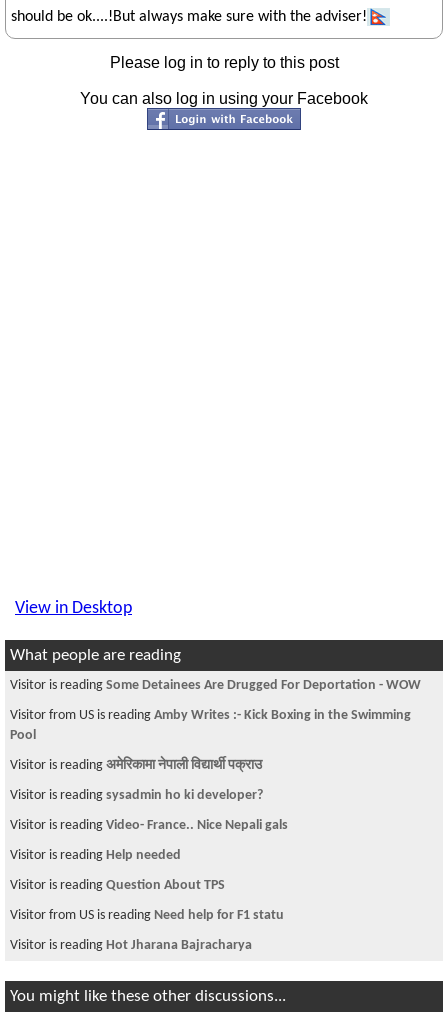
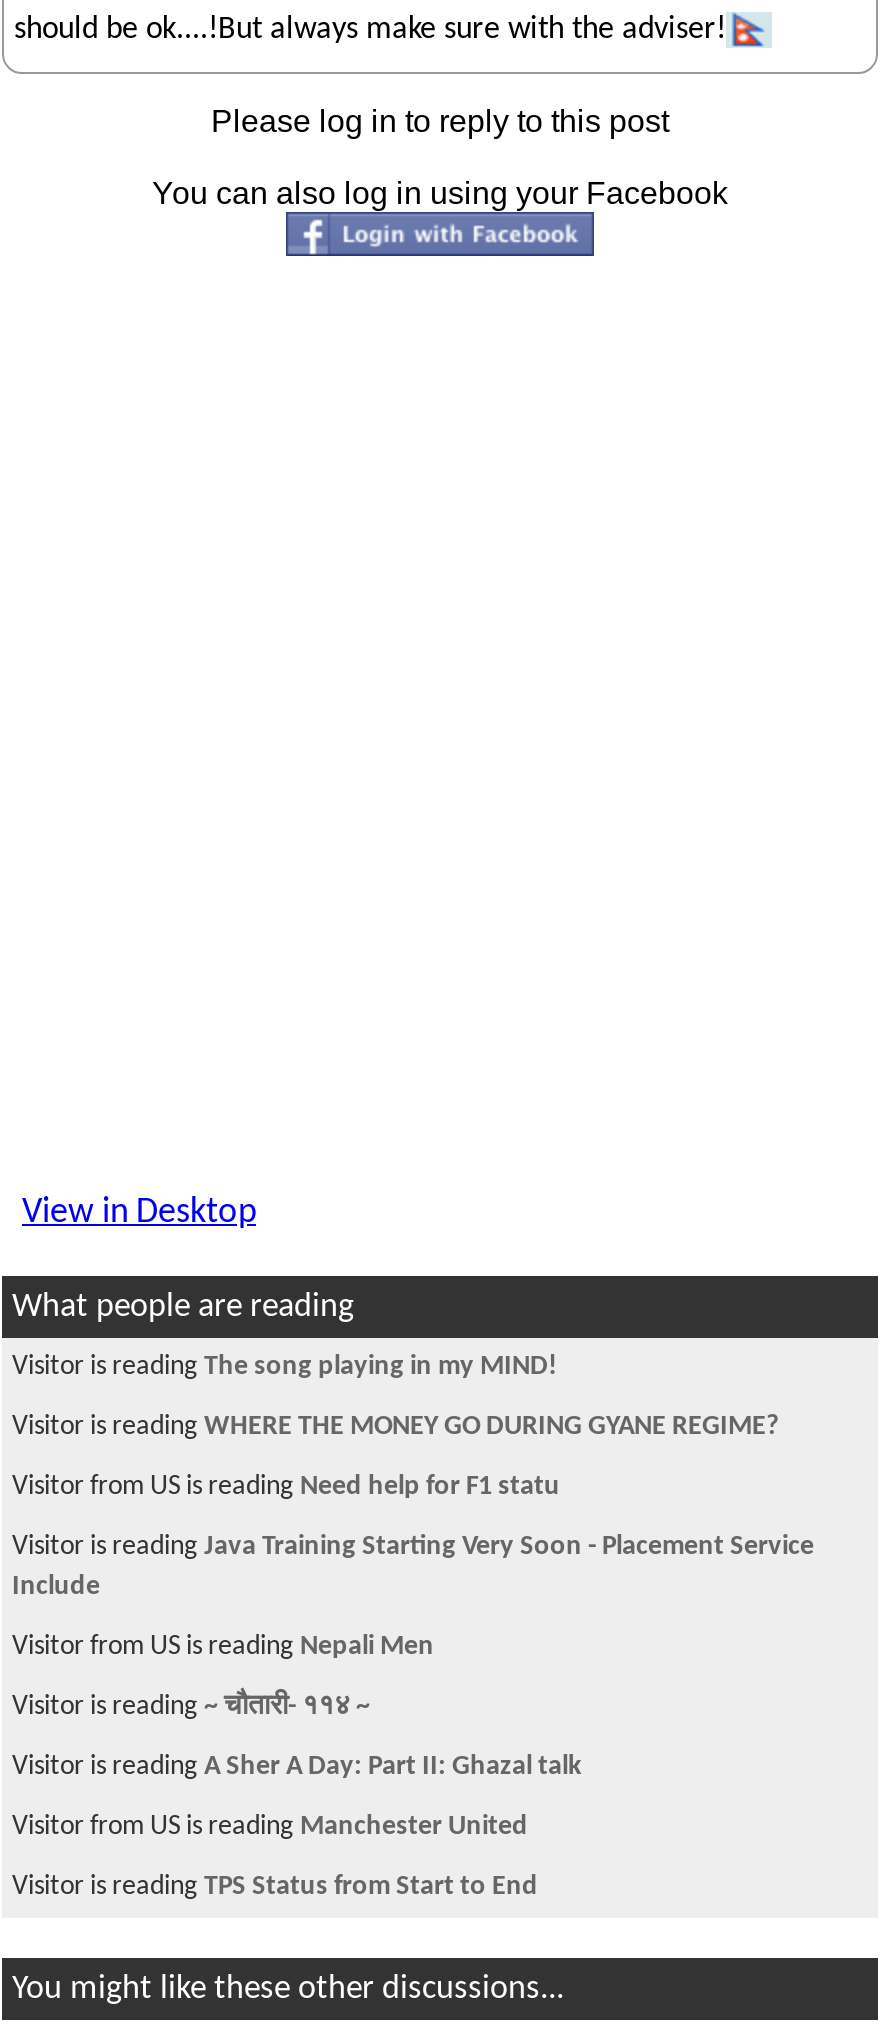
[10,678,421,893] Visitor is reading Some Detainees Are Drugged For Deportation - WOW | Visitor from US is reading Amby Writes :- Kick Boxing in the Swimming | Pool | Visitor is reading अमेरिकामा नेपाली विद्यार्थी पक्राउ | Visitor is reading sysadmin ho ki developer? | Visitor is reading Video- France.. Nice Nepali gals | Visitor is reading Help needed | Visitor is reading Question About TPS -> [12,1352,778,1442] Visitor is reading The song playing in my MIND! | Visitor is reading WHERE THE MONEY GO DURING GYANE REGIME?
moved [10,908,284,923] -> [12,1472,560,1502]: Visitor from US is reading Need help for F1 statu
[10,938,252,953] Visitor is reading Hot Jharana Bajracharya -> [12,1532,814,1902] Visitor is reading Java Training Starting Very Soon - Placement Service | Include | Visitor from US is reading Nepali Men | Visitor is reading ~ चौतारी- ११४ ~ | Visitor is reading A Sher A Day: Part II: Ghazal talk | Visitor from US is reading Manchester United | Visitor is reading TPS Status from Start to End

